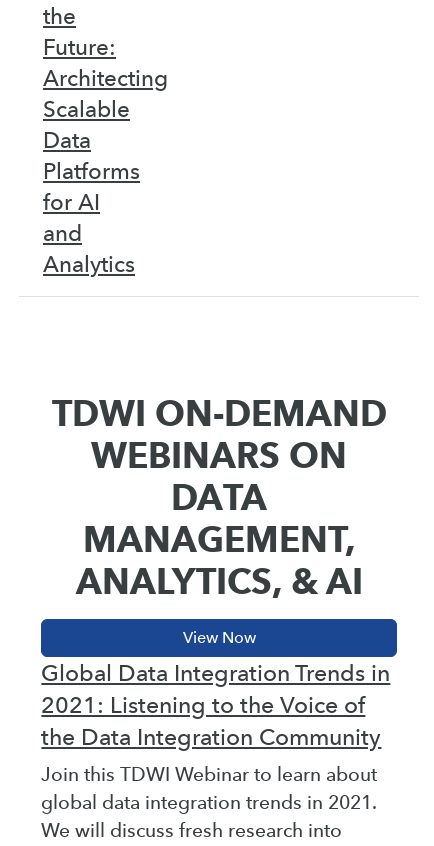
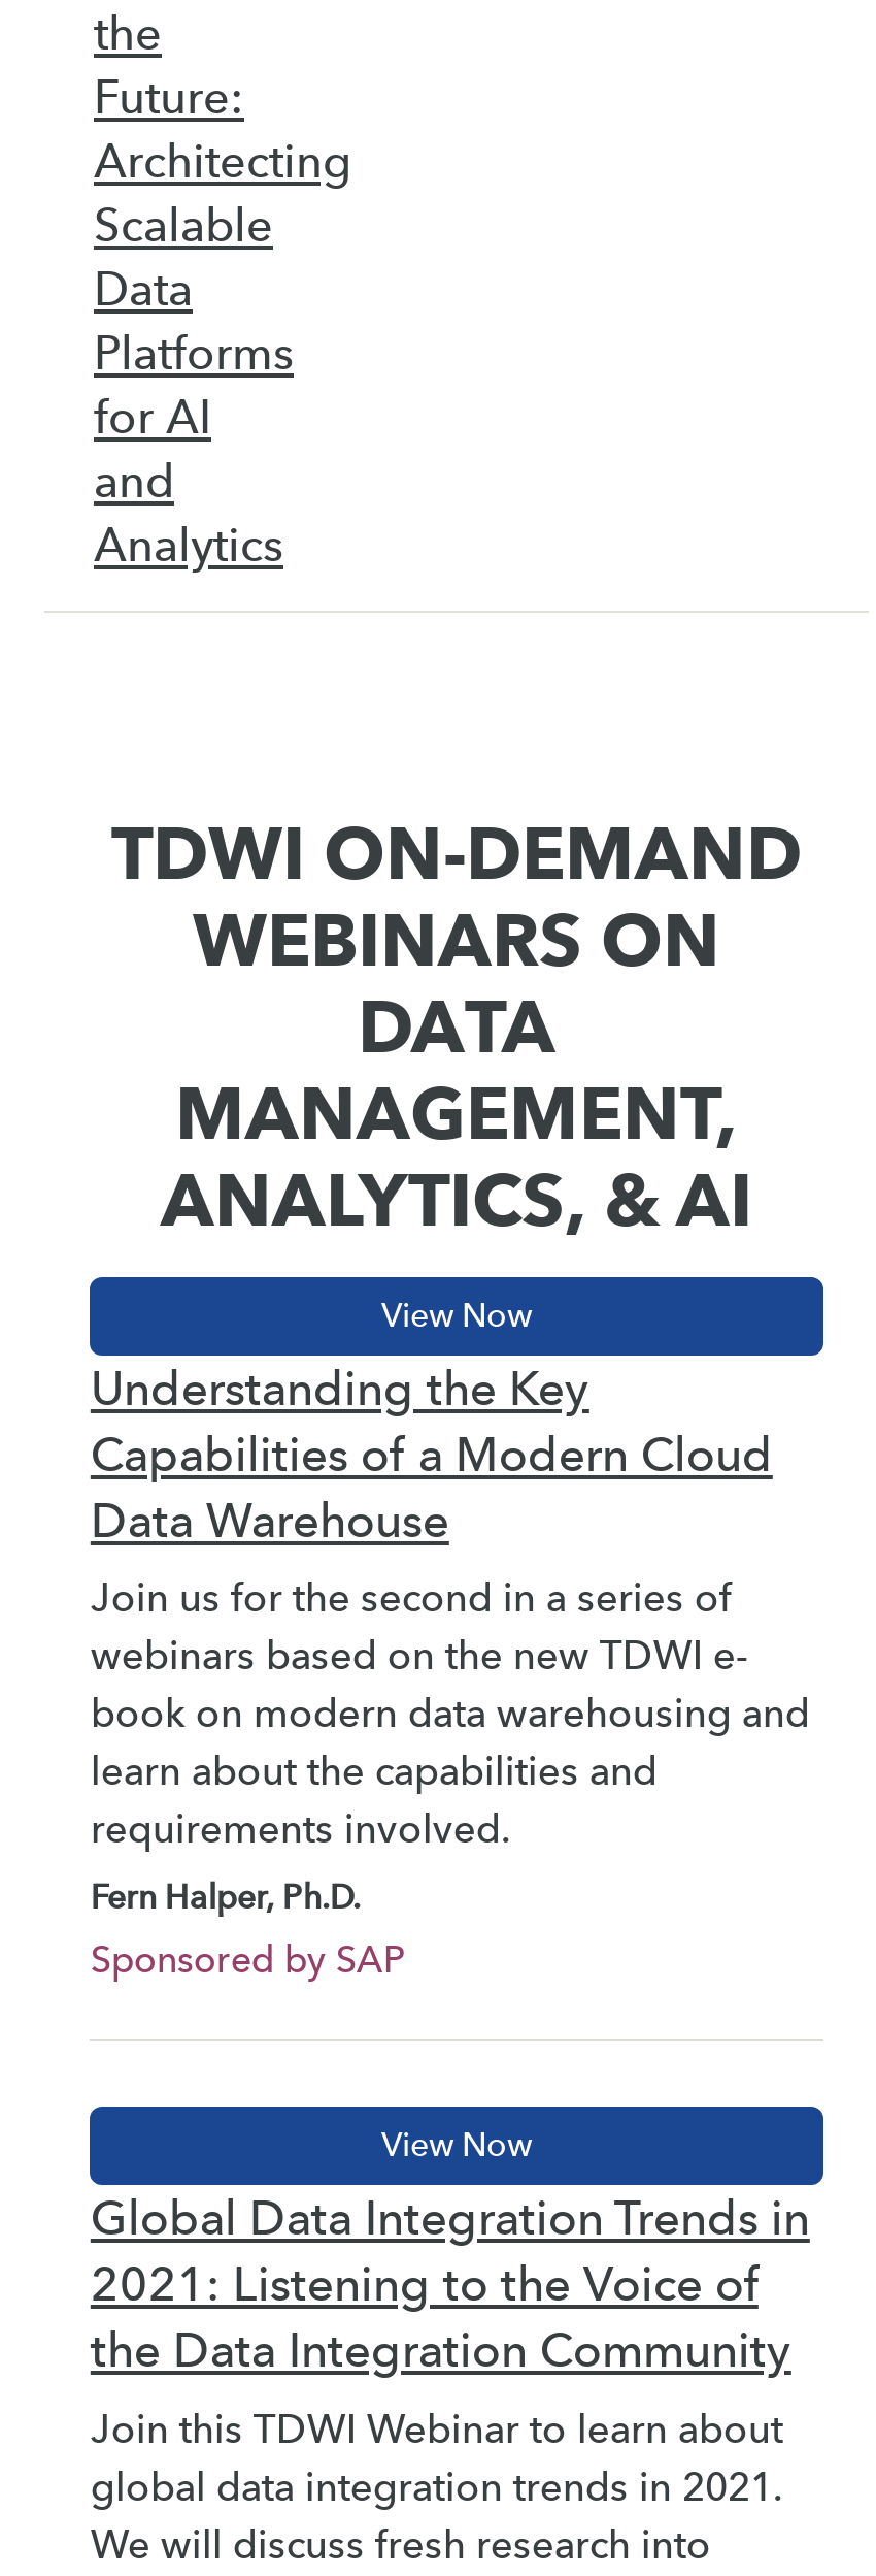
none -> [90,1359,810,1983] Understanding the Key | Capabilities of a Modern Cloud | Data Warehouse | Join us for the second in a series of | webinars based on the new TDWI e- | book on modern data warehousing and | learn about the capabilities and | requirements involved. | Fern Halper, Ph.D. | Sponsored by SAP

